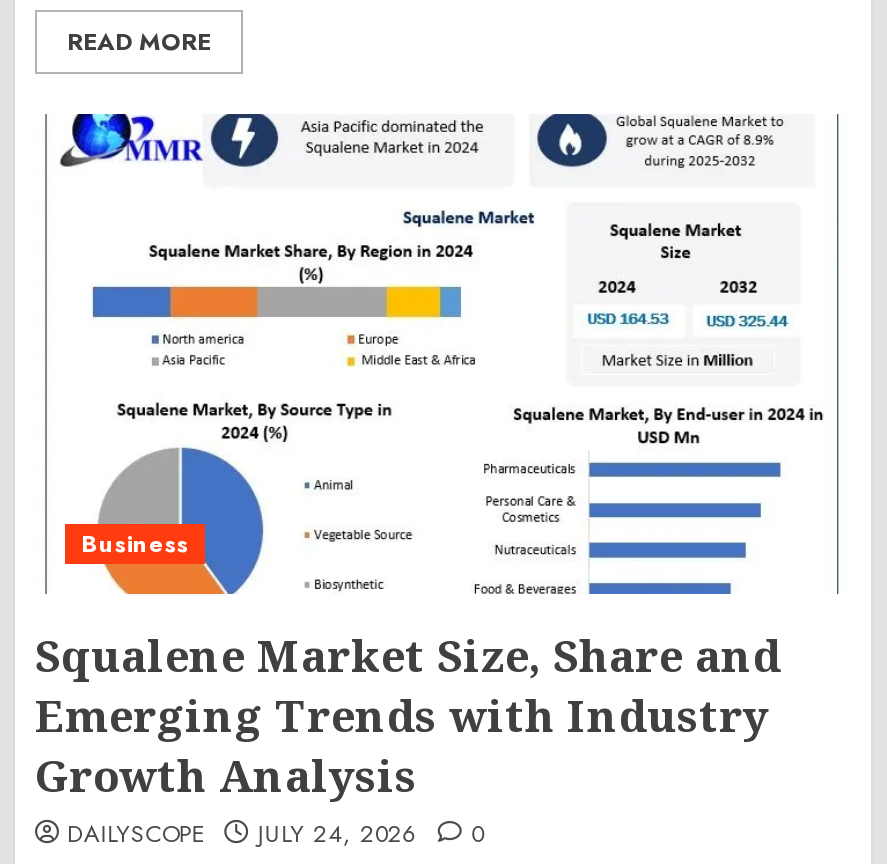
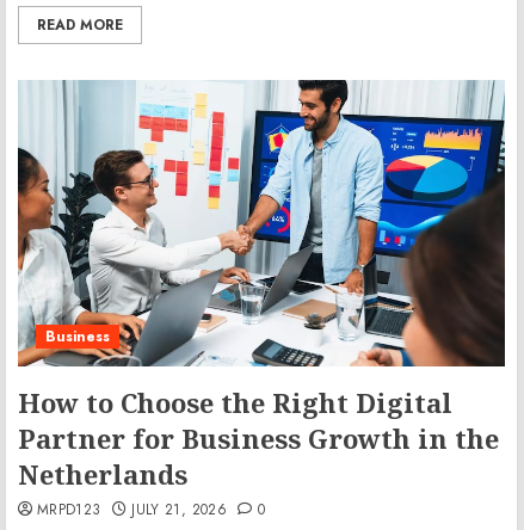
[35,112,851,852] [image] | Squalene Market Size, Share and | Emerging Trends with Industry | Growth Analysis | DAILYSCOPE | JULY 24, 2026 -> [17,79,506,520] [image] | How to Choose the Right Digital | Partner for Business Growth in the | Netherlands | MRPD123 | JULY 21, 2026

